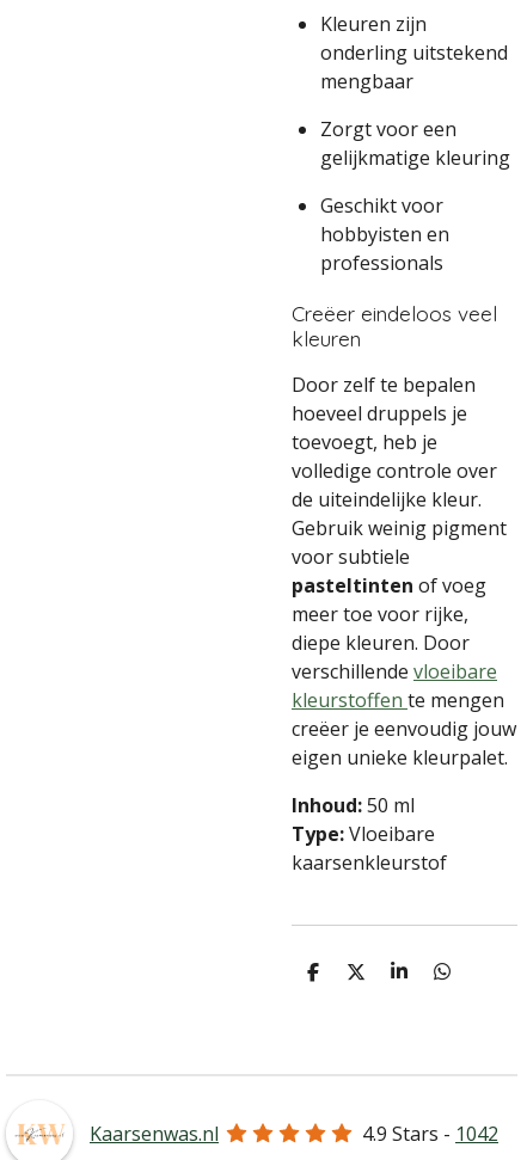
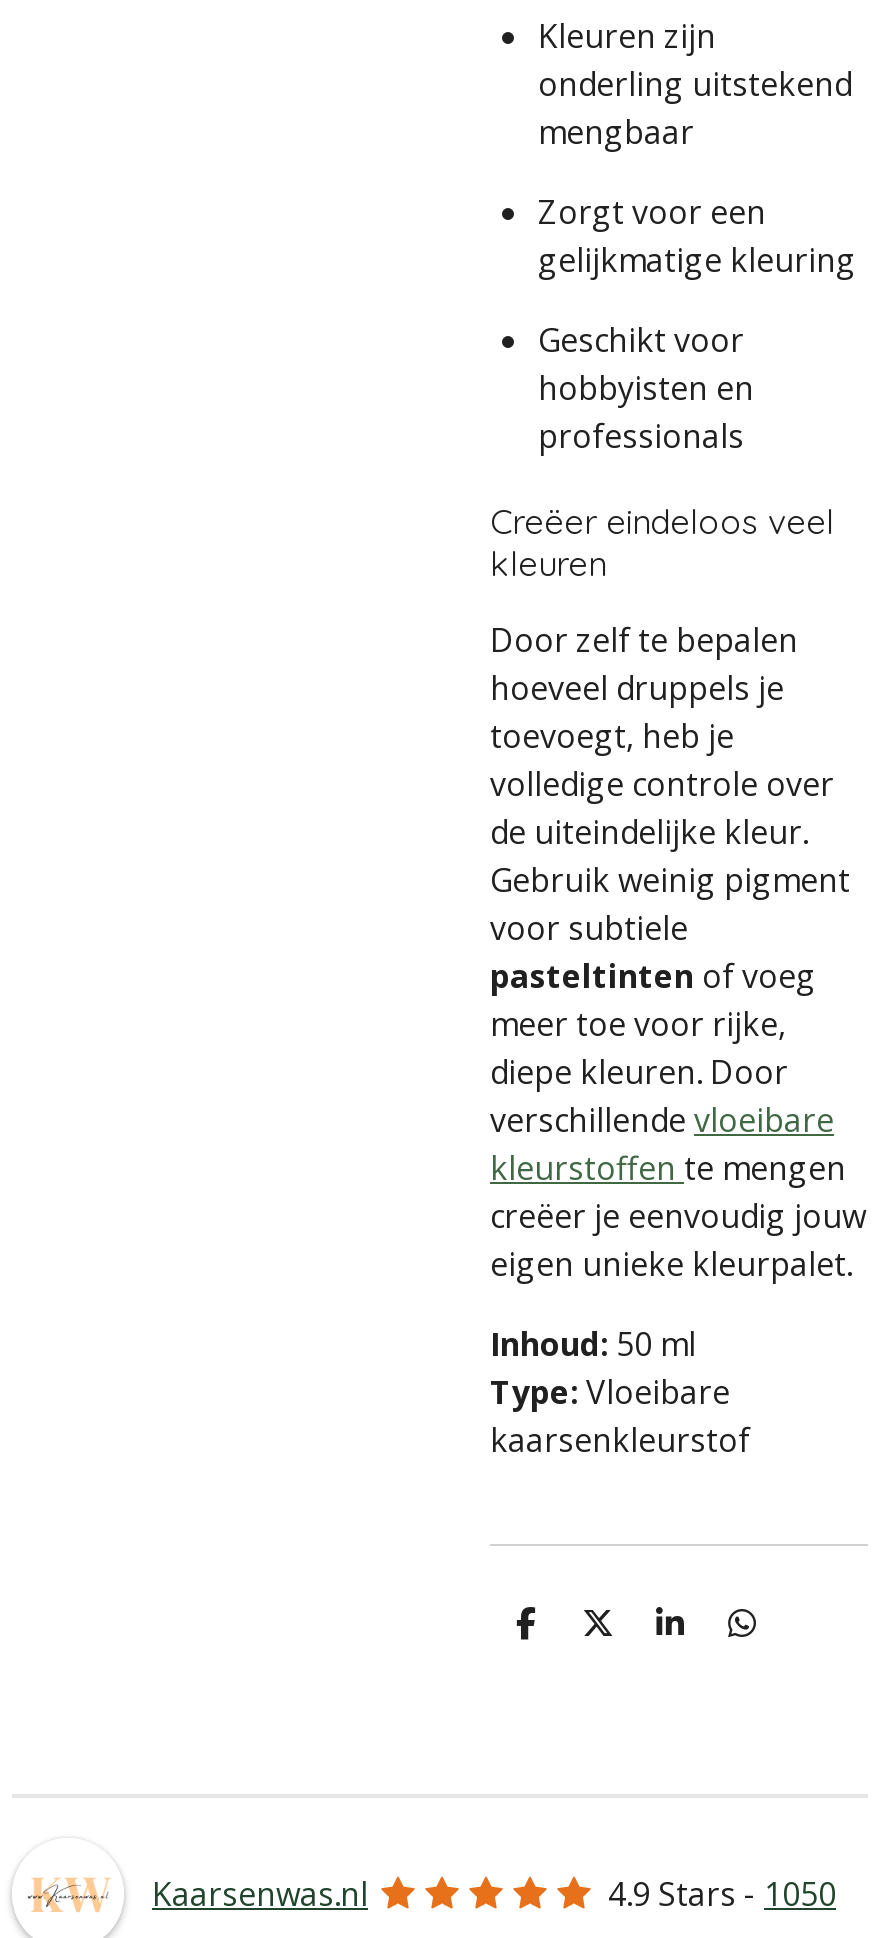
[362,1121,498,1147] 4.9 Stars - 1042 -> [608,1873,836,1917] 4.9 Stars - 1050

